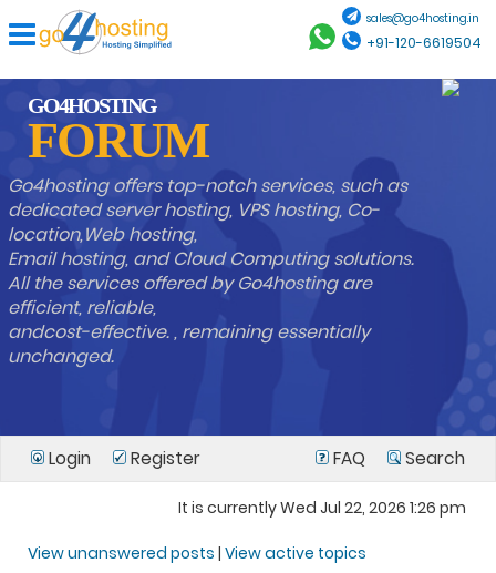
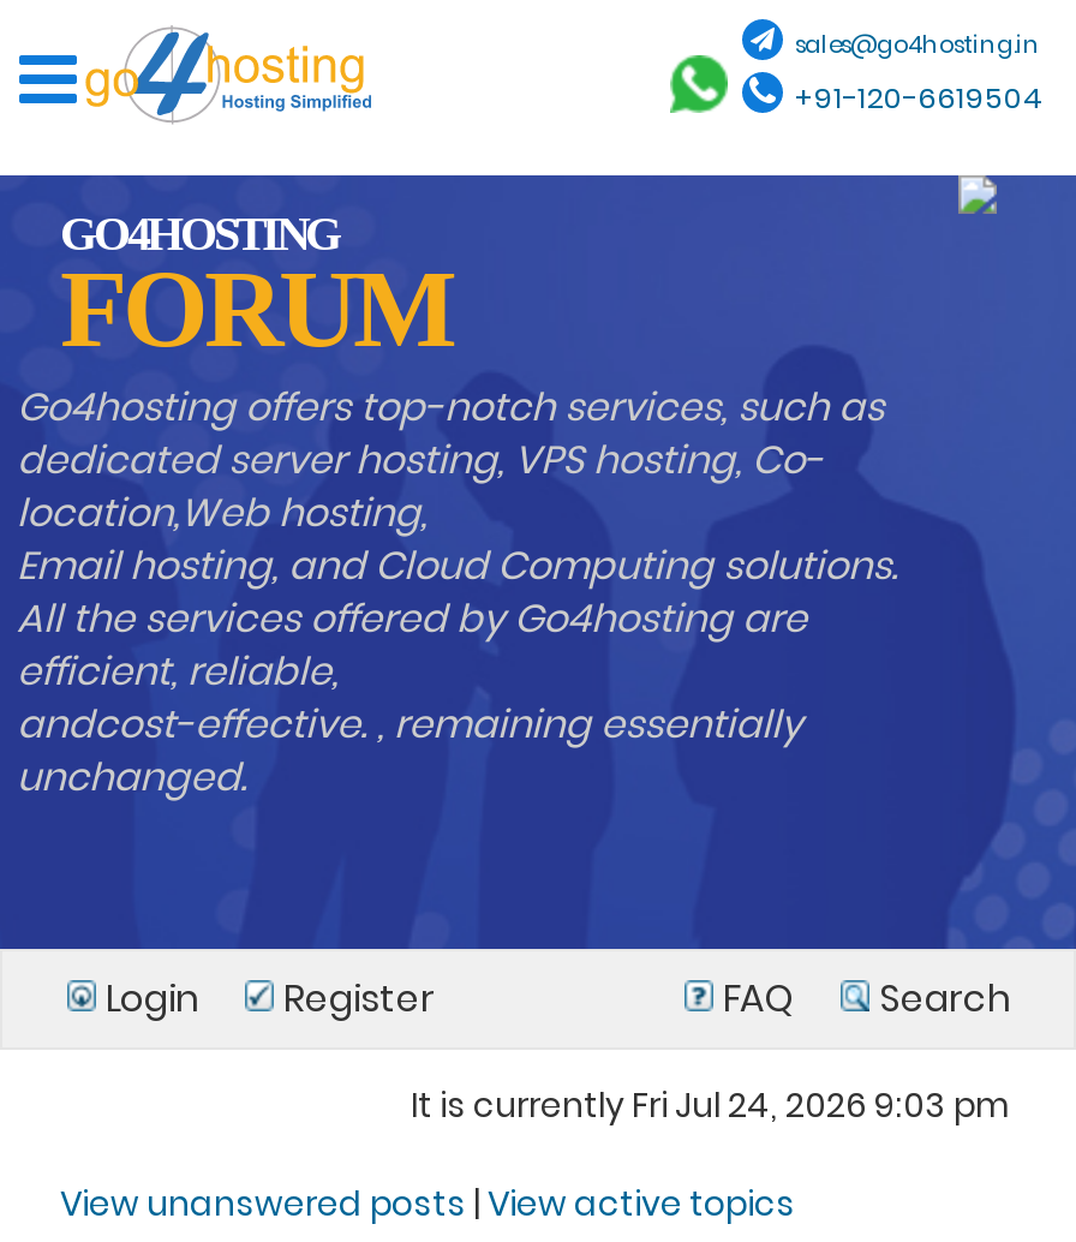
[178,497,466,519] It is currently Wed Jul 22, 2026 1:26 pm -> [411,1081,1011,1129] It is currently Fri Jul 24, 2026 9:03 pm

